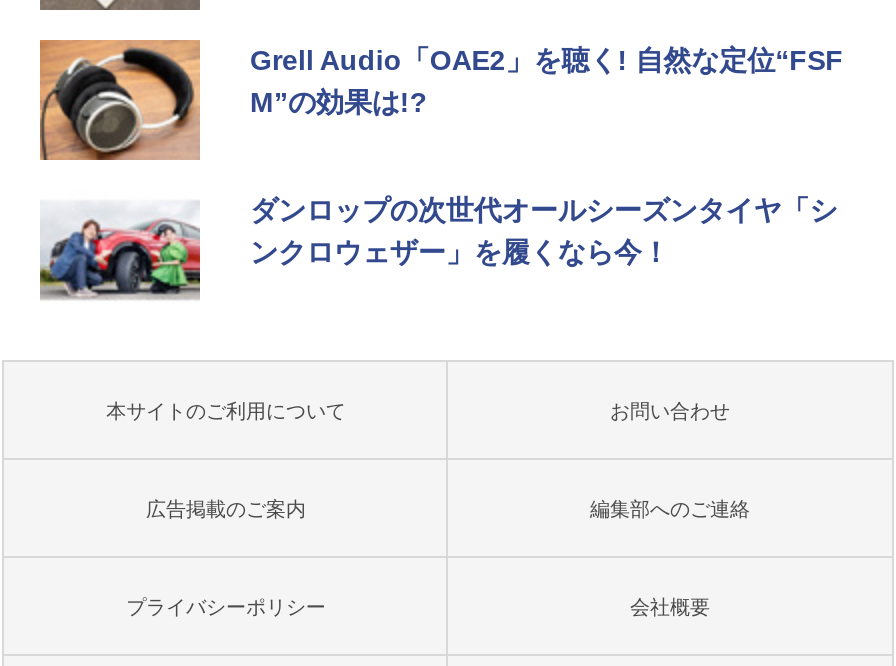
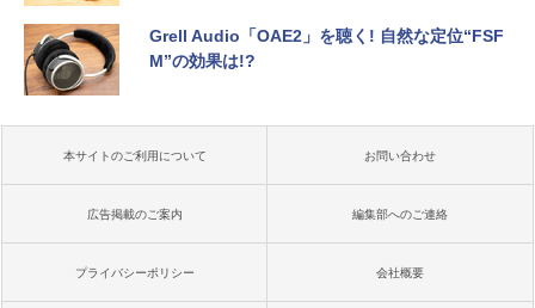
[40,194,837,300] [image] | ダンロップの次世代オールシーズンタイヤ「シ | ンクロウェザー」を履くなら今！ -> none

